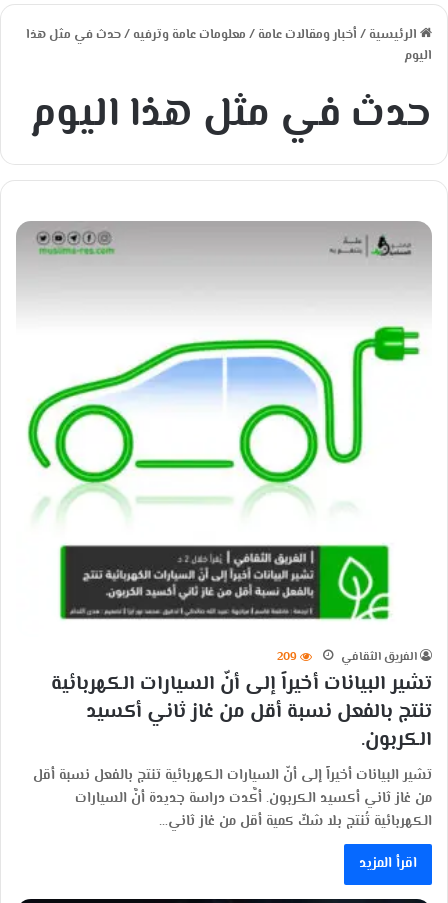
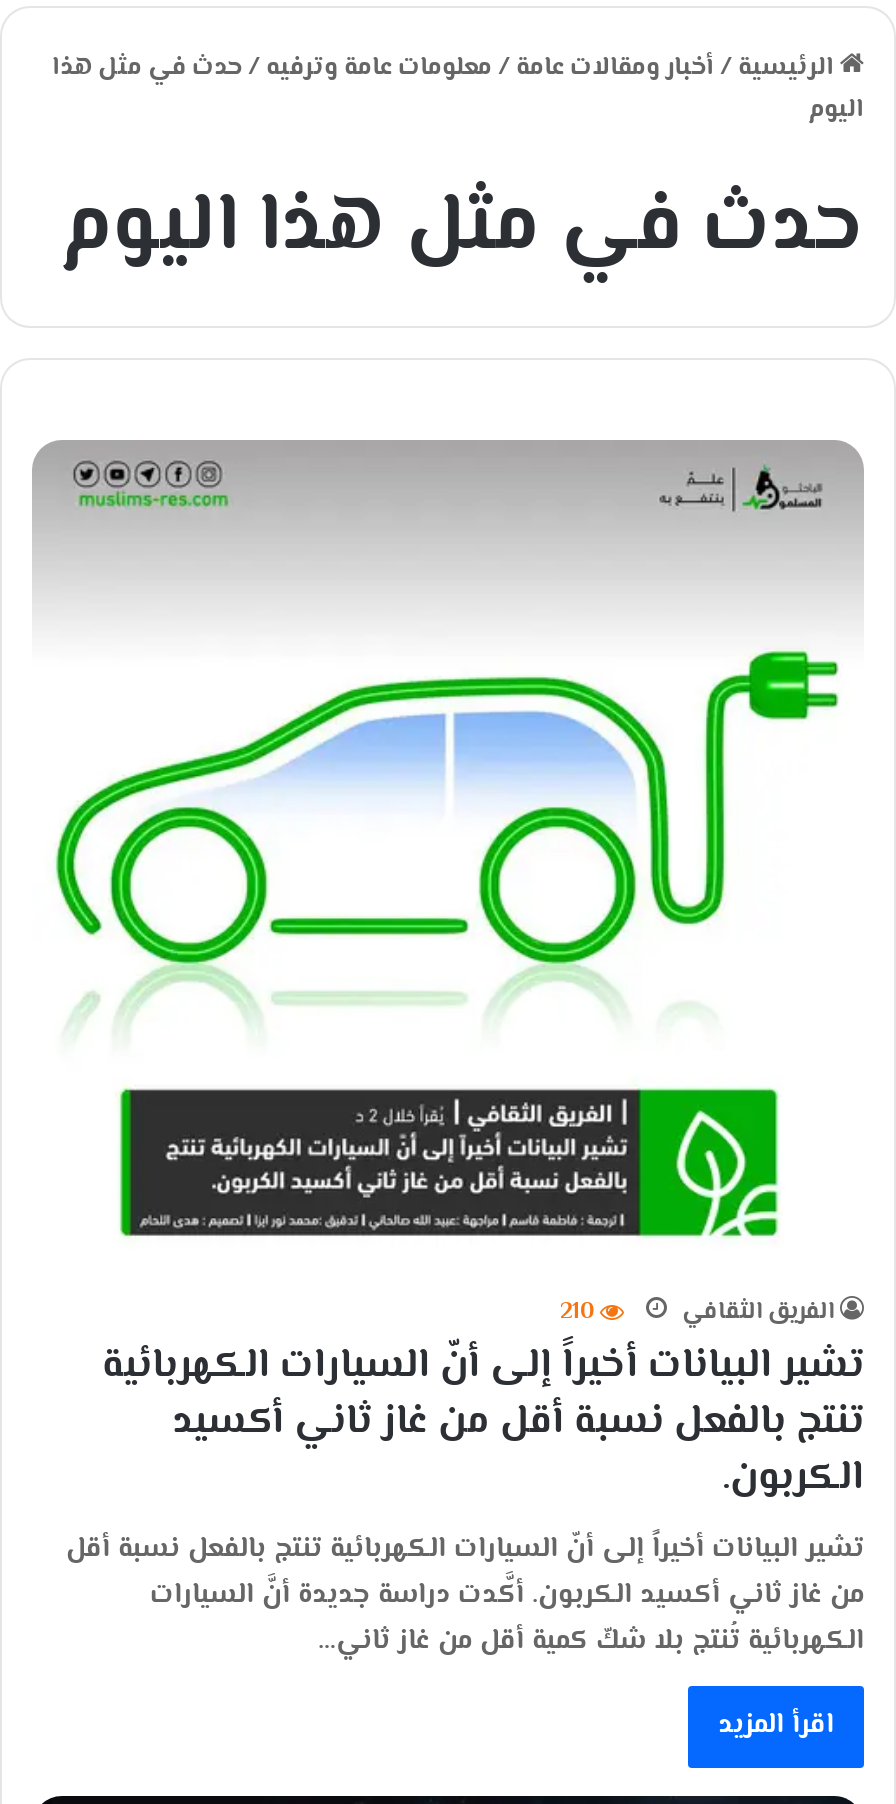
[277,648,297,667] 209 -> [560,1294,594,1332] 210

